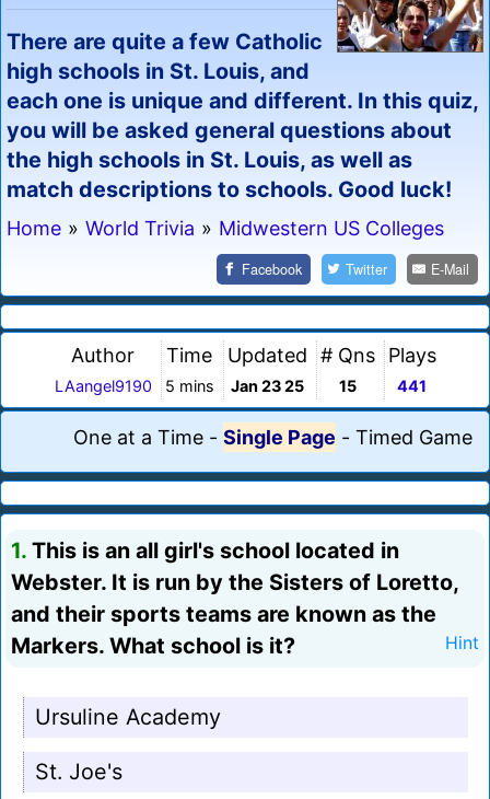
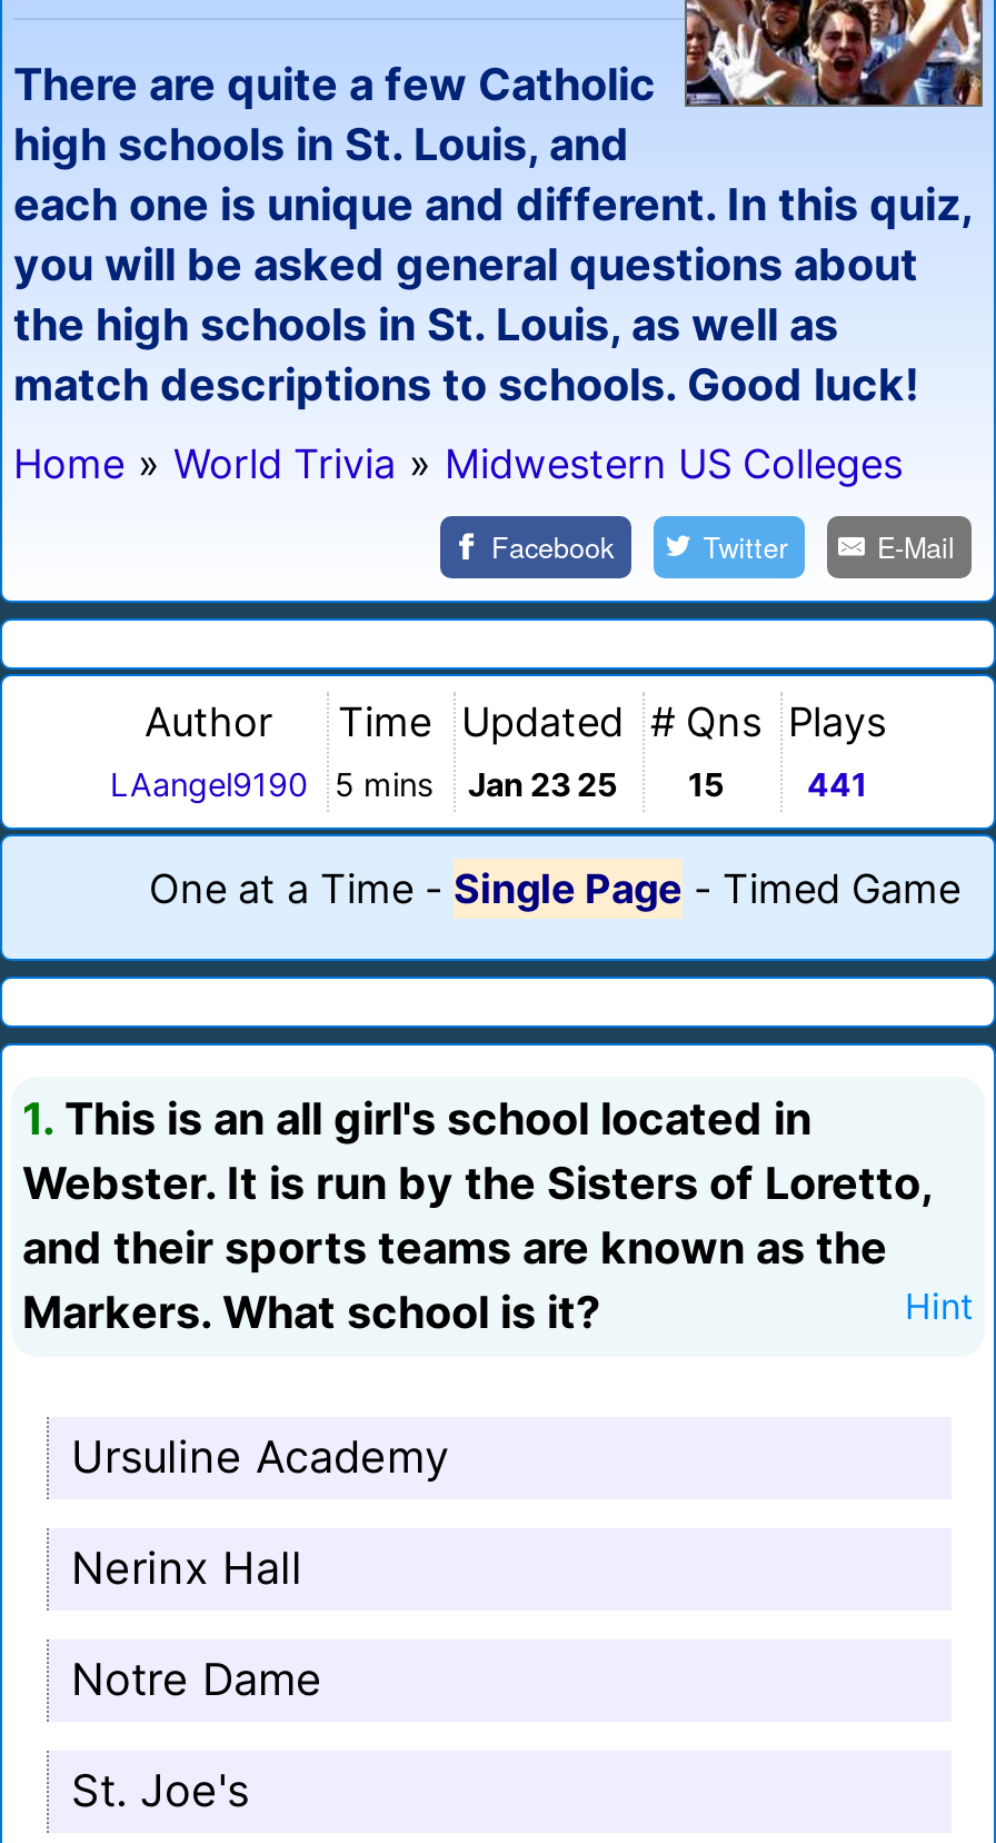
none -> [71,1542,322,1706] Nerinx Hall | Notre Dame

